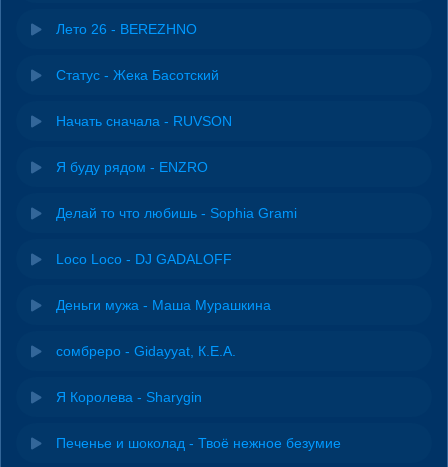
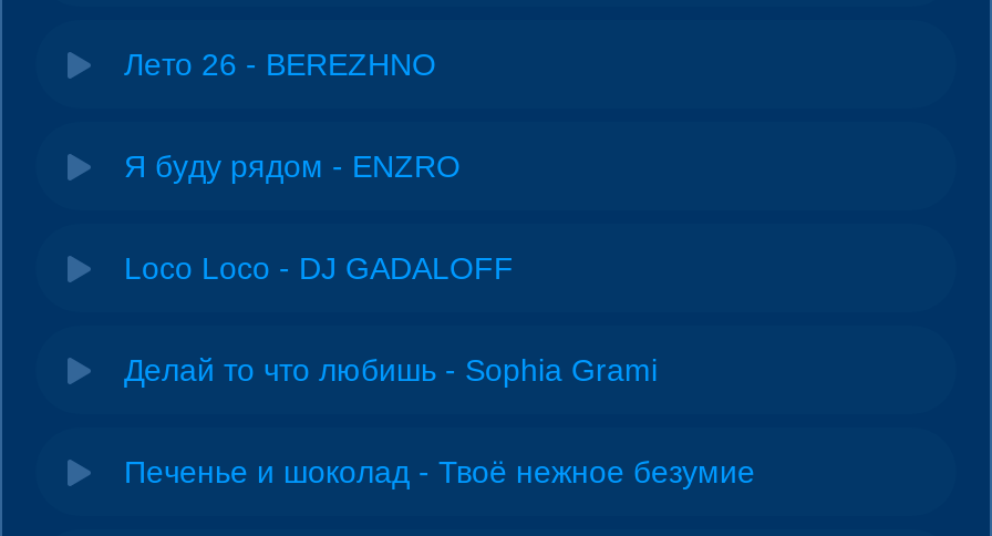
[56,67,232,129] Статус - Жека Басотский | Начать сначала - RUVSON -> none
moved [56,251,232,267] -> [124,250,514,285]: Loco Loco - DJ GADALOFF
[56,297,271,405] Деньги мужа - Маша Мурашкина | сомбреро - Gidayyat, К.Е.А. | Я Королева - Sharygin -> none

